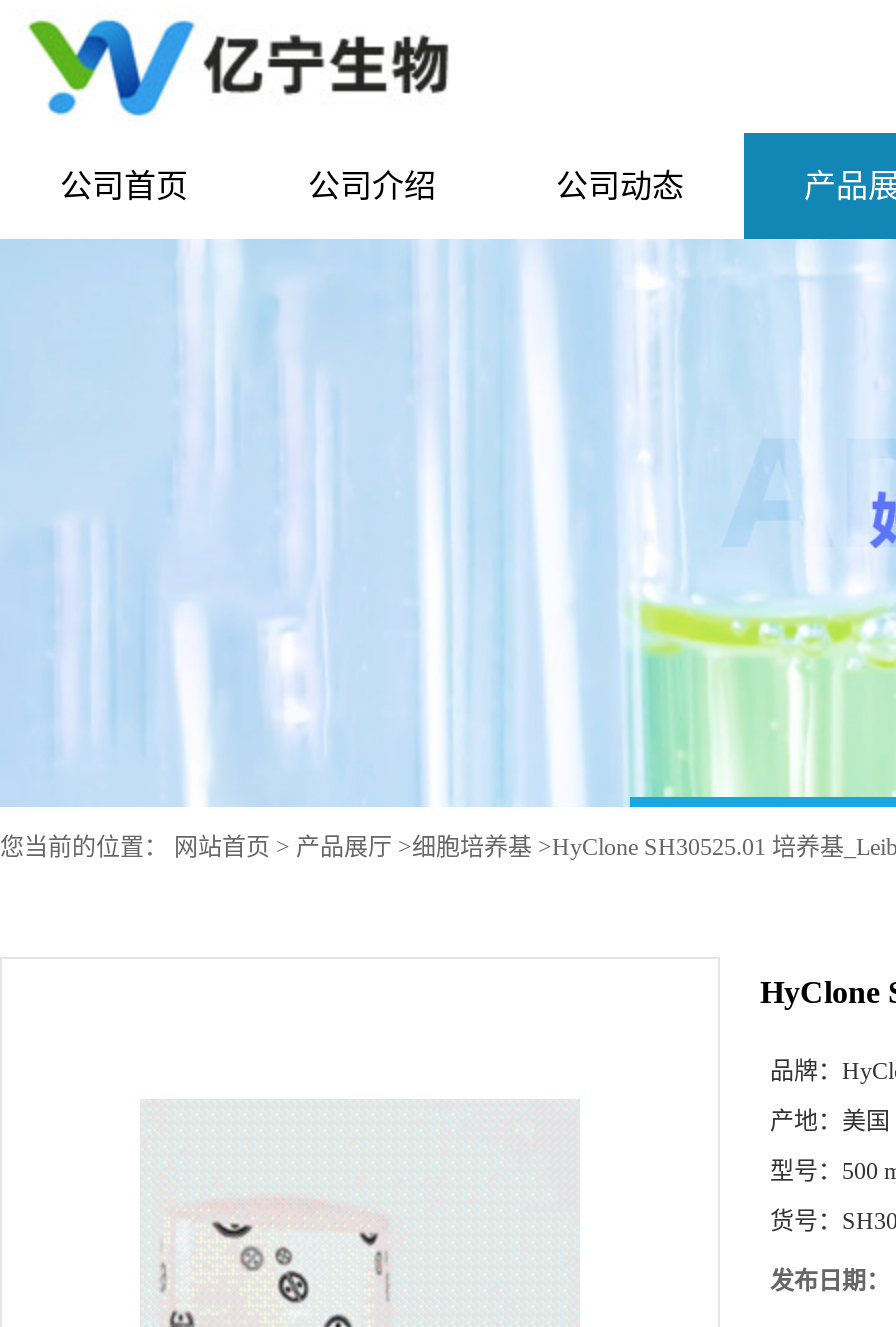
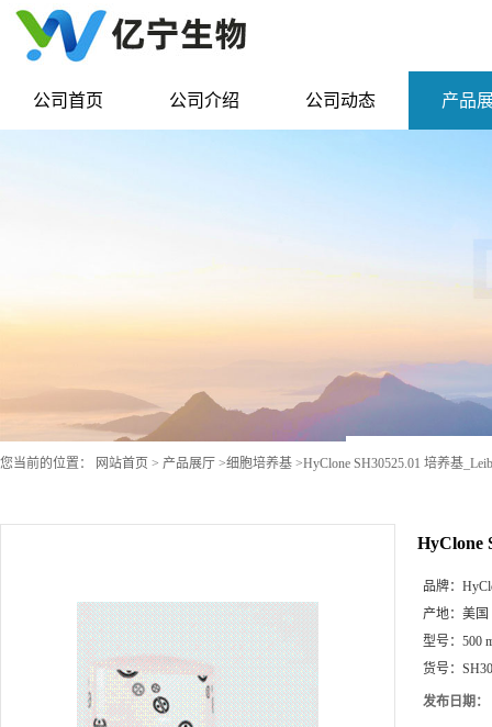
[6,241,890,809] [image] -> [3,130,489,443] [image]

